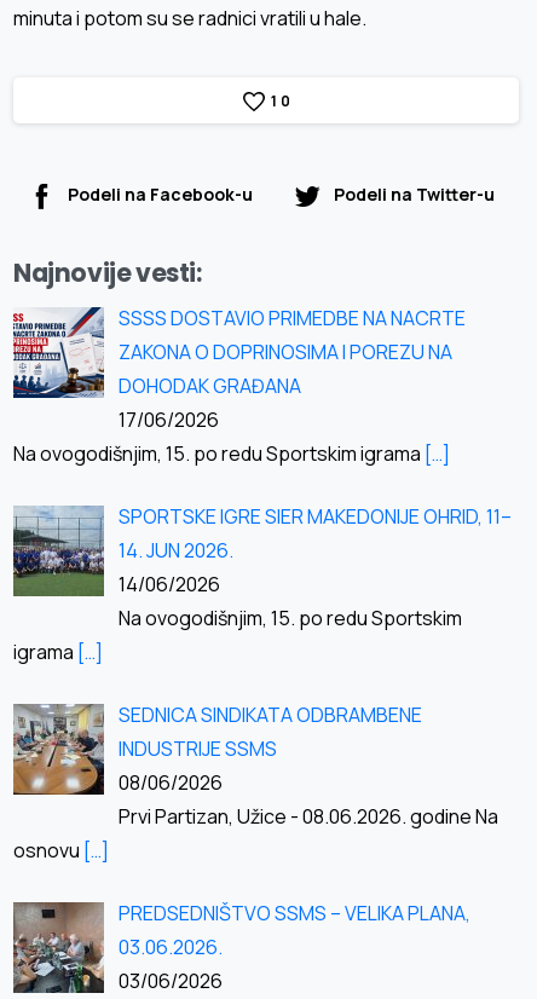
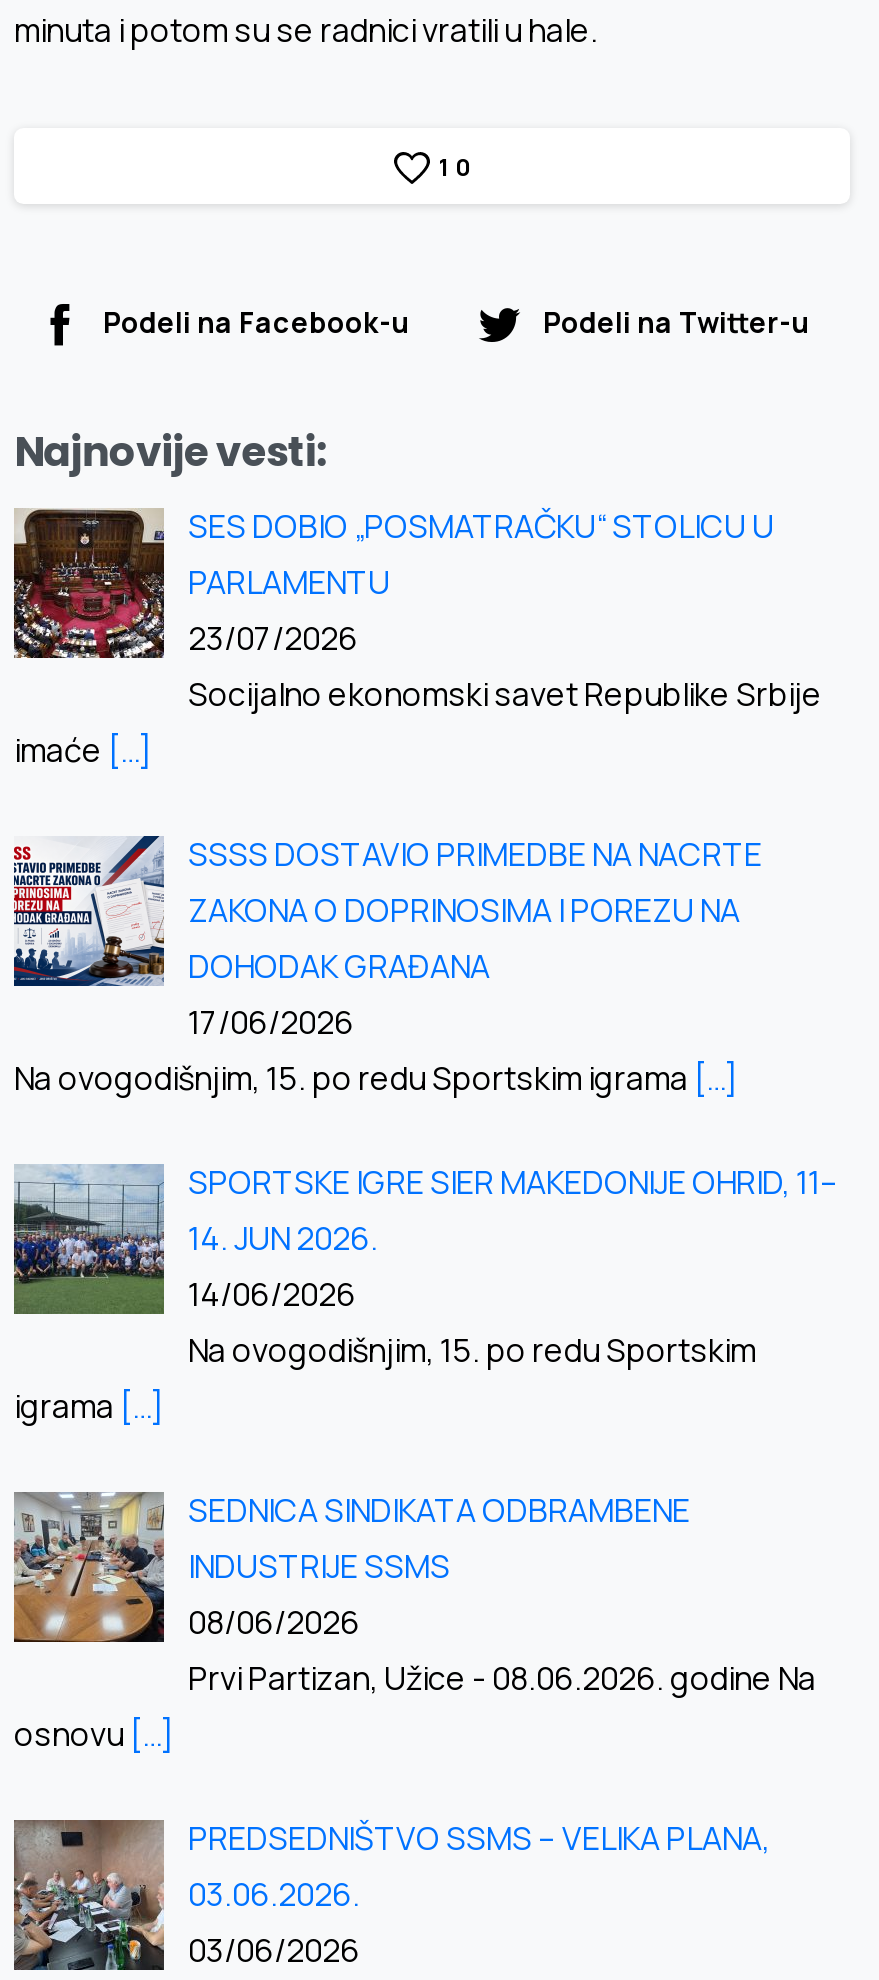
none -> [12,505,822,773] [image] | SES DOBIO „POSMATRAČKU“ STOLICU U | PARLAMENTU | 23/07/2026 | Socijalno ekonomski savet Republike Srbije | imaće […]

